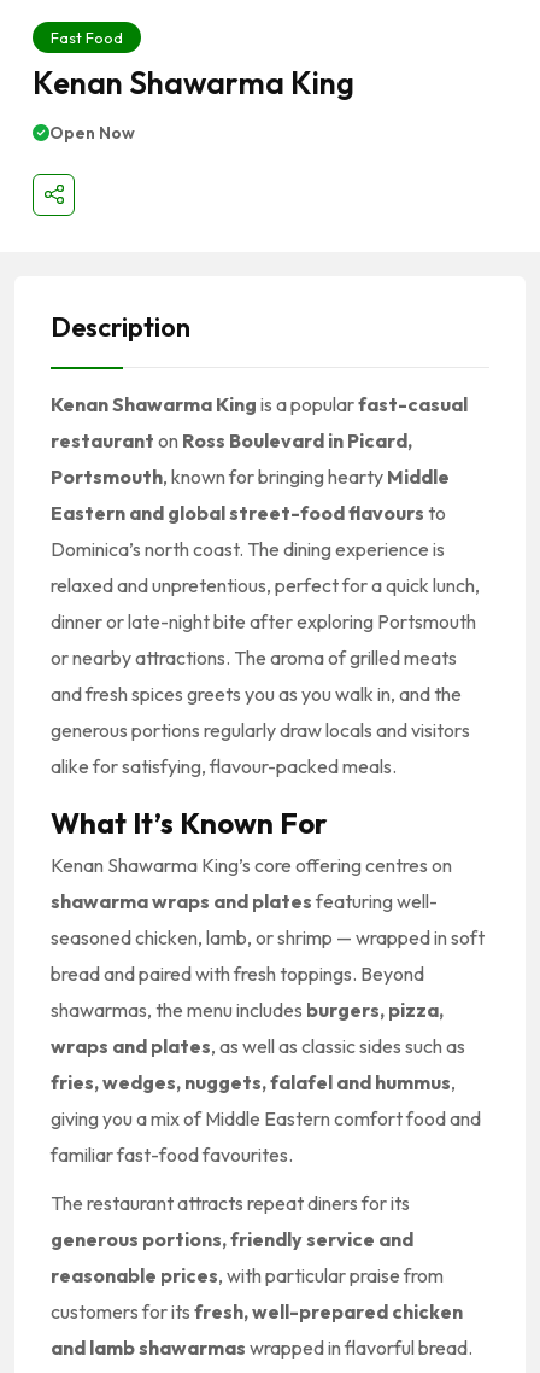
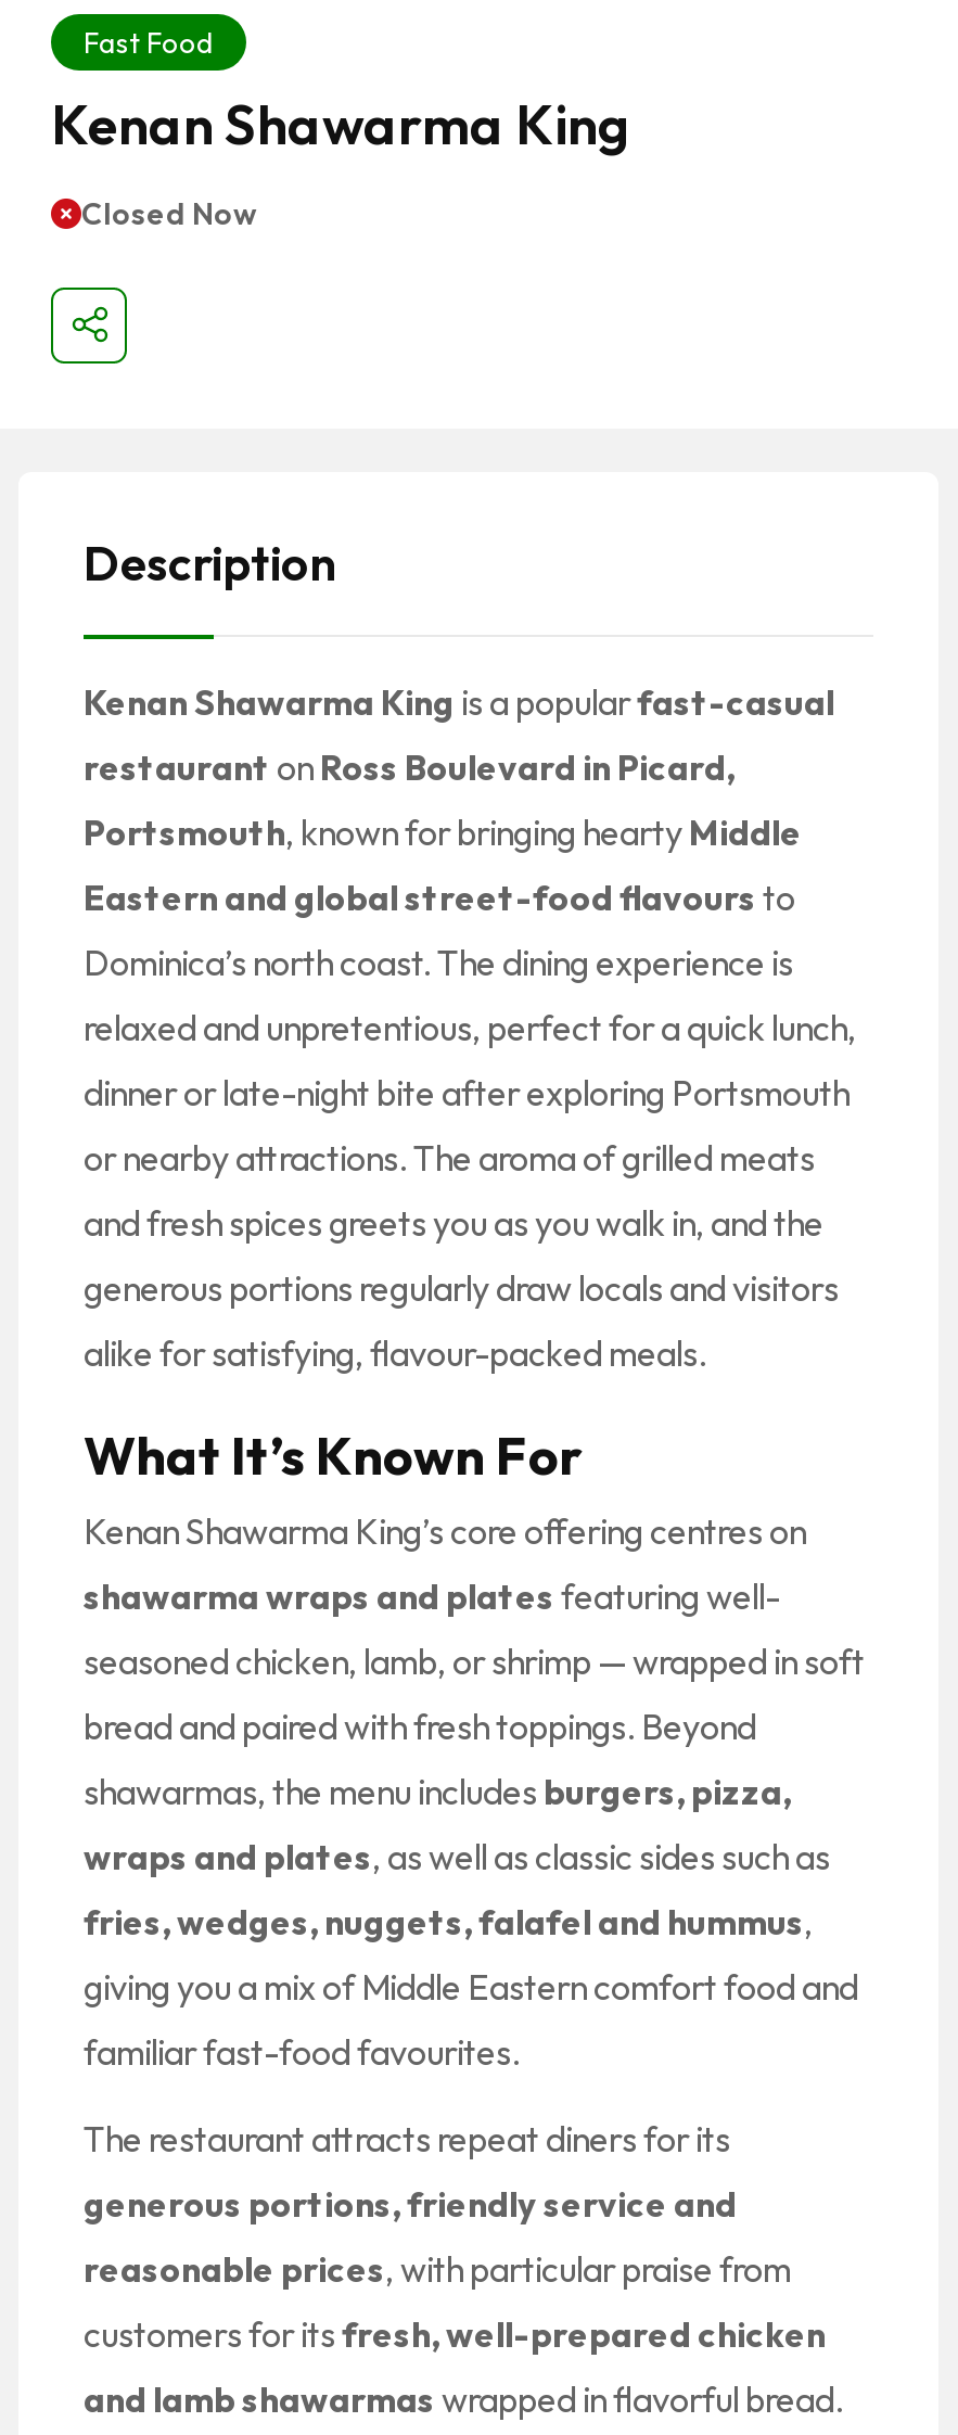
[49,121,135,143] Open Now -> [81,193,257,232] Closed Now

